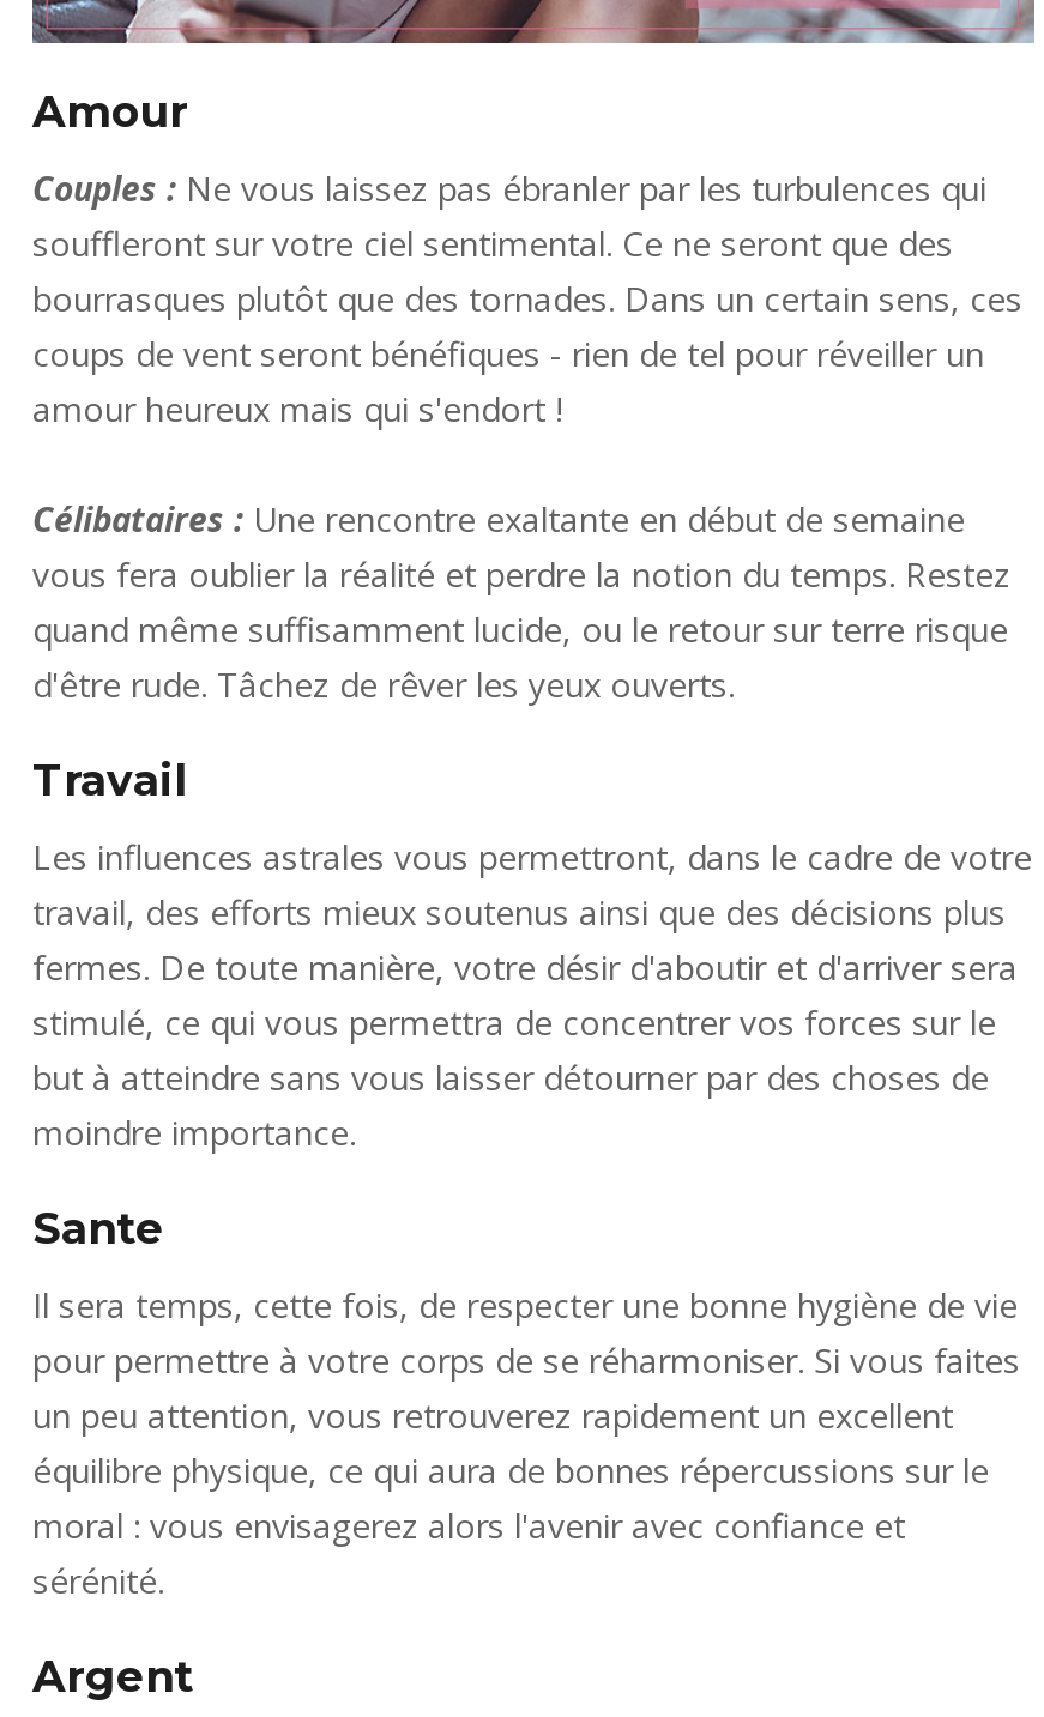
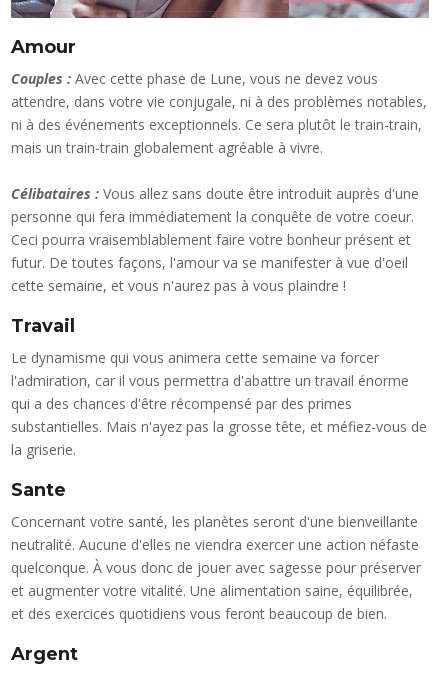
[32,166,1022,432] Couples : Ne vous laissez pas ébranler par les turbulences qui | souffleront sur votre ciel sentimental. Ce ne seront que des | bourrasques plutôt que des tornades. Dans un certain sens, ces | coups de vent seront bénéfiques - rien de tel pour réveiller un | amour heureux mais qui s'endort ! -> [11,69,427,157] Couples : Avec cette phase de Lune, vous ne devez vous | attendre, dans votre vie conjugale, ni à des problèmes notables, | ni à des événements exceptionnels. Ce sera plutôt le train-train, | mais un train-train globalement agréable à vivre.
[32,497,1010,707] Célibataires : Une rencontre exaltante en début de semaine | vous fera oublier la réalité et perdre la notion du temps. Restez | quand même suffisamment lucide, ou le retour sur terre risque | d'être rude. Tâchez de rêver les yeux ouverts. -> [11,184,419,295] Célibataires : Vous allez sans doute être introduit auprès d'une | personne qui fera immédiatement la conquête de votre coeur. | Ceci pourra vraisemblablement faire votre bonheur présent et | futur. De toutes façons, l'amour va se manifester à vue d'oeil | cette semaine, et vous n'aurez pas à vous plaindre !
[32,834,1032,1156] Les influences astrales vous permettront, dans le cadre de votre | travail, des efforts mieux soutenus ainsi que des décisions plus | fermes. De toute manière, votre désir d'aboutir et d'arriver sera | stimulé, ce qui vous permettra de concentrer vos forces sur le | but à atteindre sans vous laisser détourner par des choses de | moindre importance. -> [11,348,427,459] Le dynamisme qui vous animera cette semaine va forcer | l'admiration, car il vous permettra d'abattre un travail énorme | qui a des chances d'être récompensé par des primes | substantielles. Mais n'ayez pas la grosse tête, et méfiez-vous de | la griserie.
[32,1283,1020,1604] Il sera temps, cette fois, de respecter une bonne hygiène de vie | pour permettre à votre corps de se réharmoniser. Si vous faites | un peu attention, vous retrouverez rapidement un excellent | équilibre physique, ce qui aura de bonnes répercussions sur le | moral : vous envisagerez alors l'avenir avec confiance et | sérénité. -> [11,512,421,623] Concernant votre santé, les planètes seront d'une bienveillante | neutralité. Aucune d'elles ne viendra exercer une action néfaste | quelconque. À vous donc de jouer avec sagesse pour préserver | et augmenter votre vitalité. Une alimentation saine, équilibrée, | et des exercices quotidiens vous feront beaucoup de bien.

